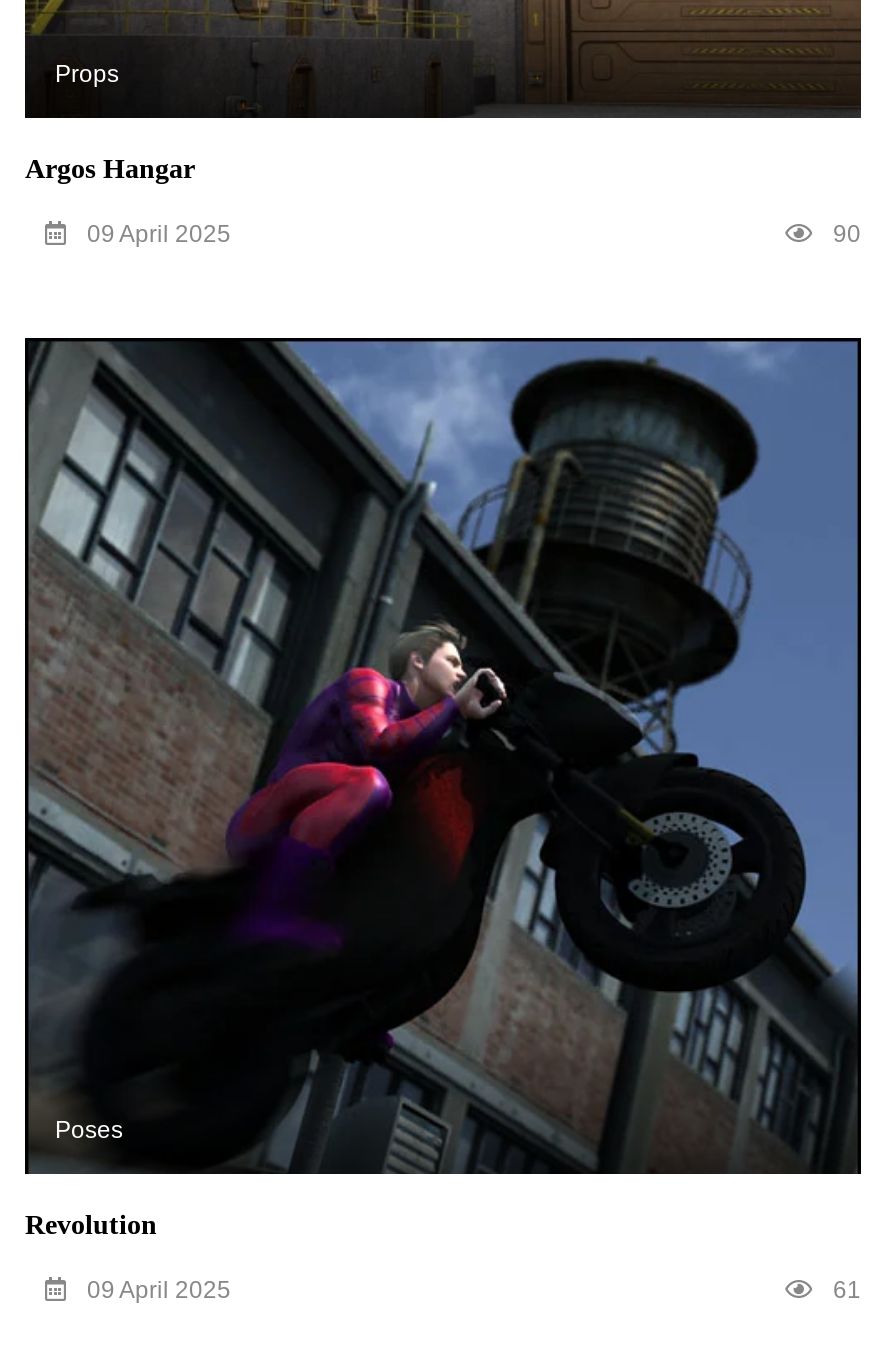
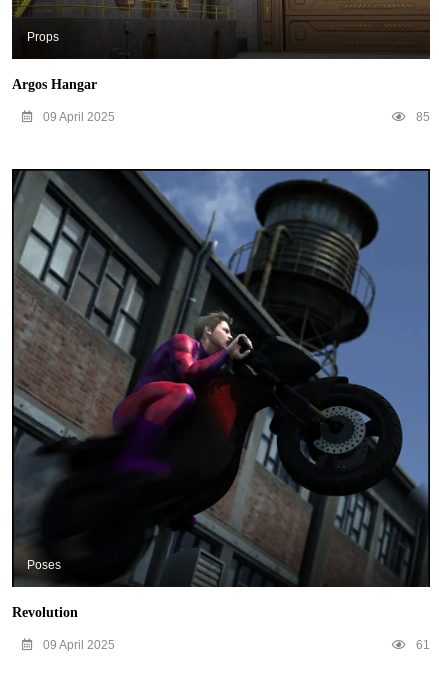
[833,220,861,248] 90 -> [416,110,430,124] 85

